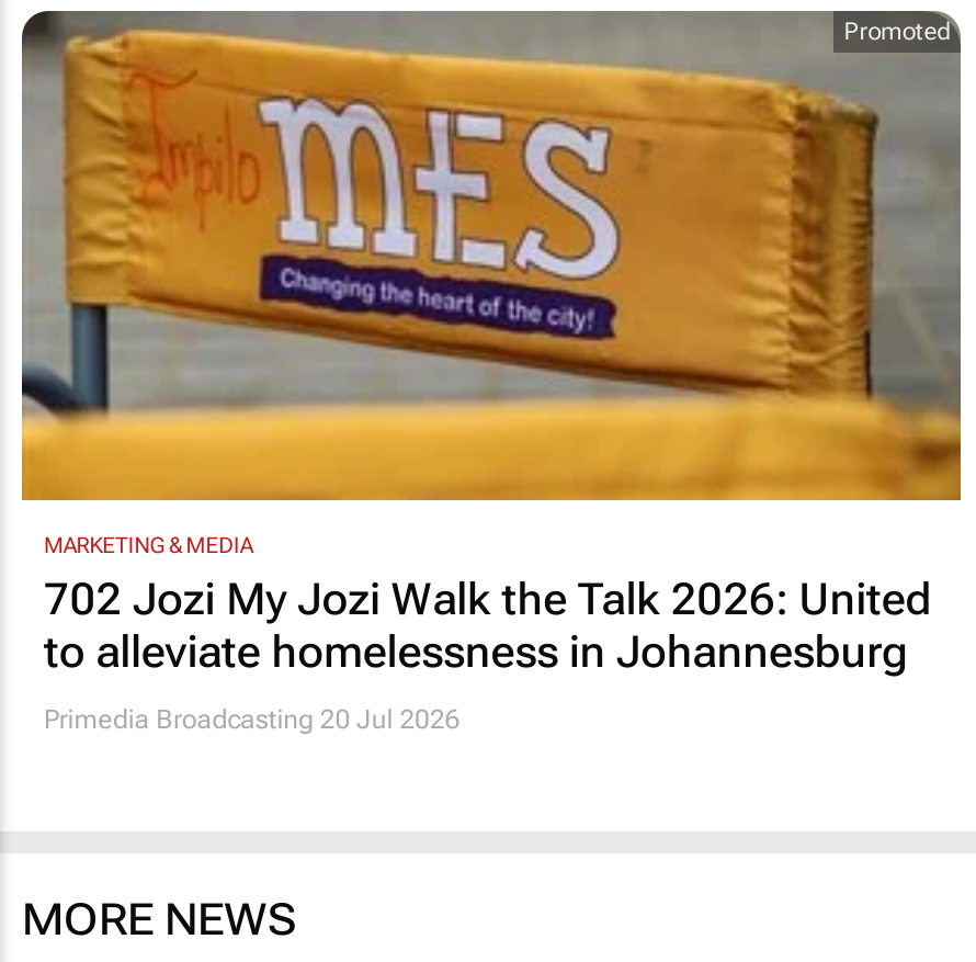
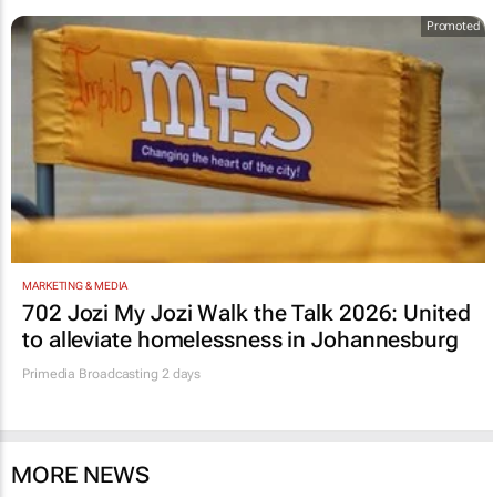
[44,704,460,735] Primedia Broadcasting 20 Jul 2026 -> [22,366,201,382] Primedia Broadcasting 2 days

